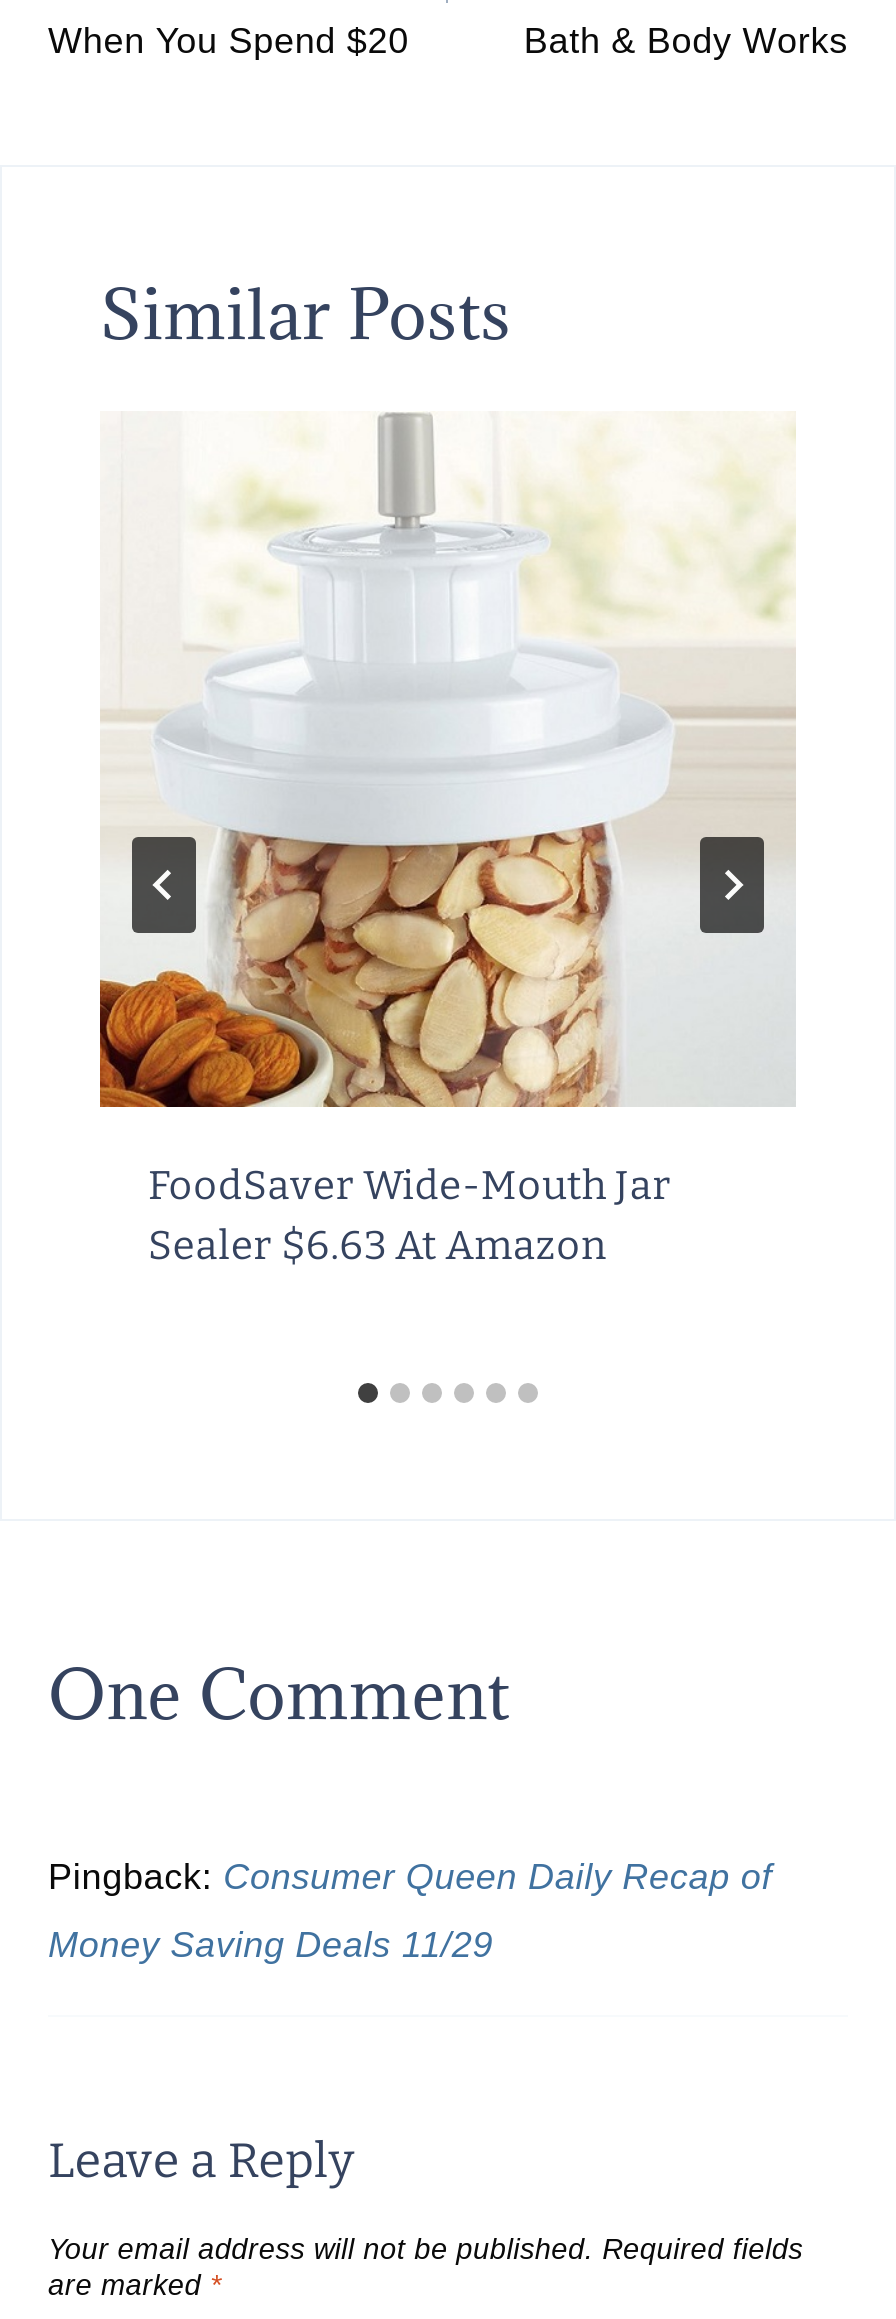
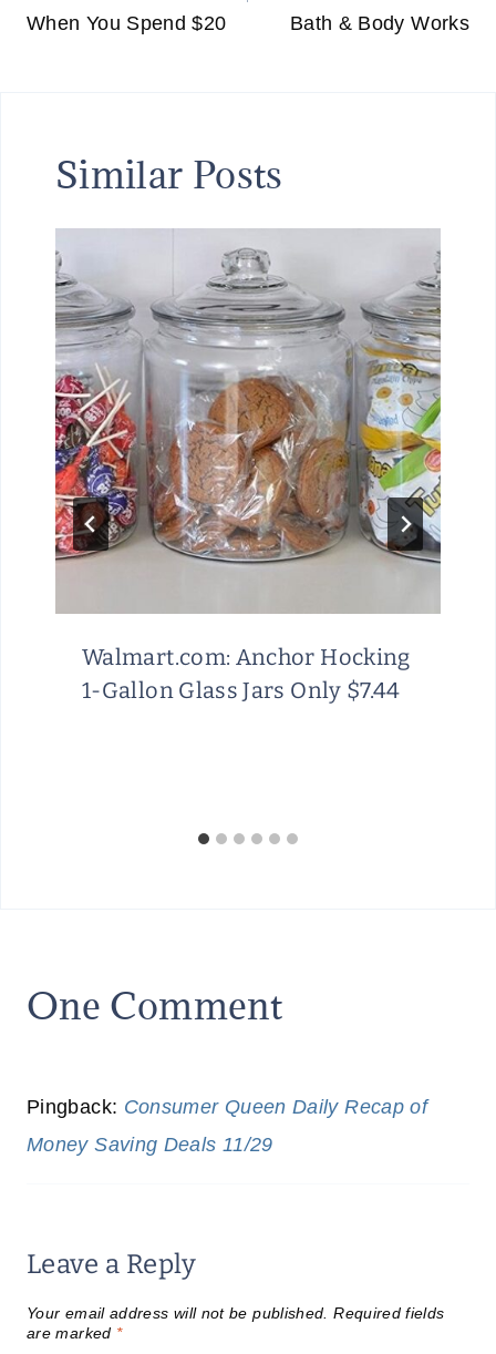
[98,413,796,1269] [image] | FoodSaver Wide-Mouth Jar | Sealer $6.63 At Amazon -> [54,228,442,704] [image] | Walmart.com: Anchor Hocking | 1-Gallon Glass Jars Only $7.44

